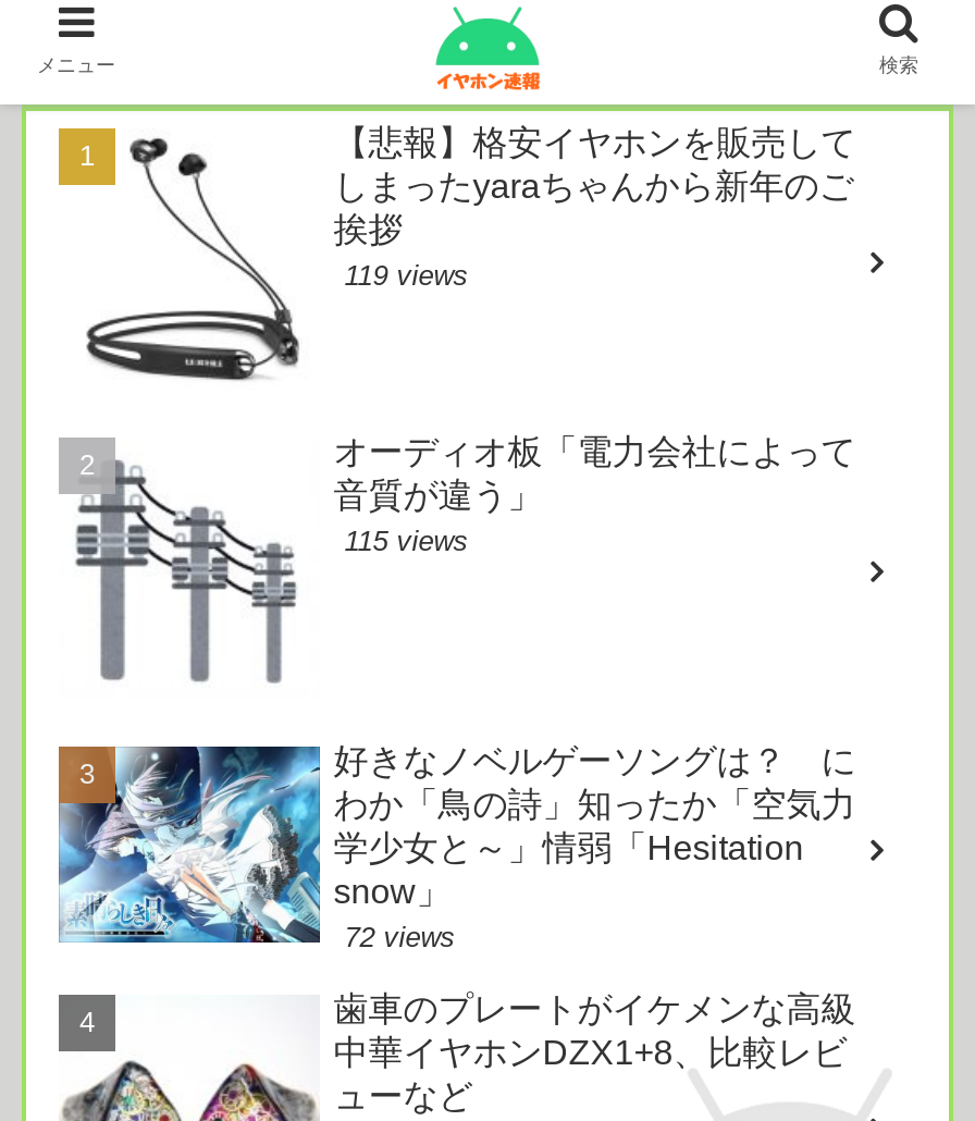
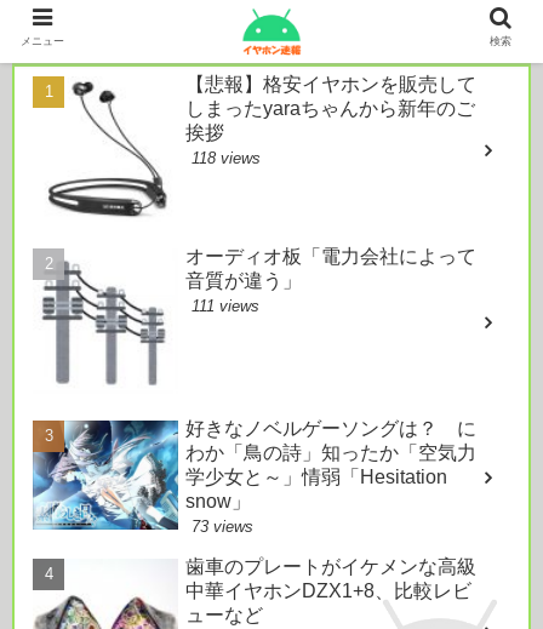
[345,259,469,292] 119 views -> [192,149,261,167] 118 views
[345,525,469,557] 115 views -> [192,297,260,315] 111 views
[345,921,456,953] 72 views -> [192,518,254,536] 73 views

